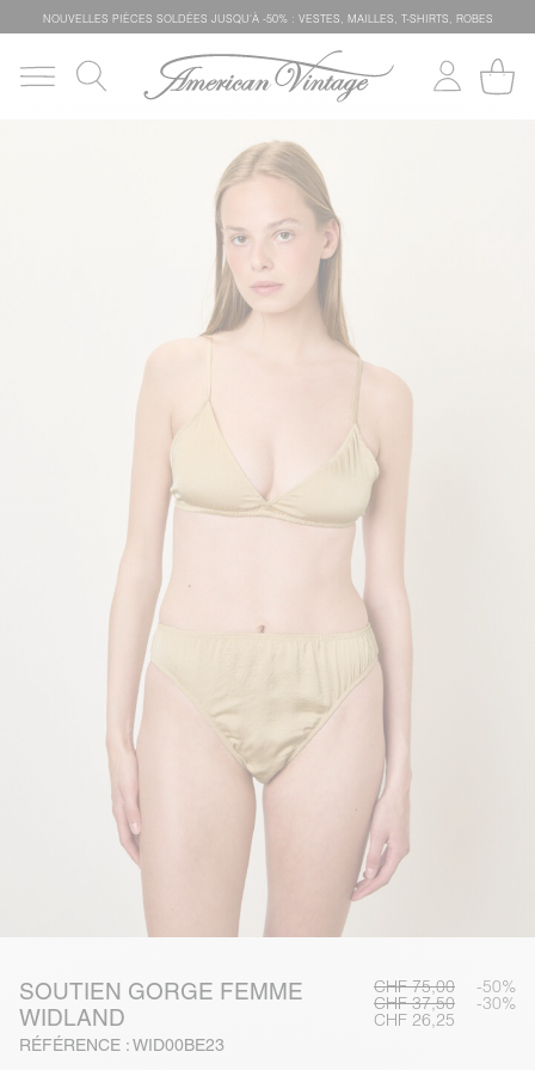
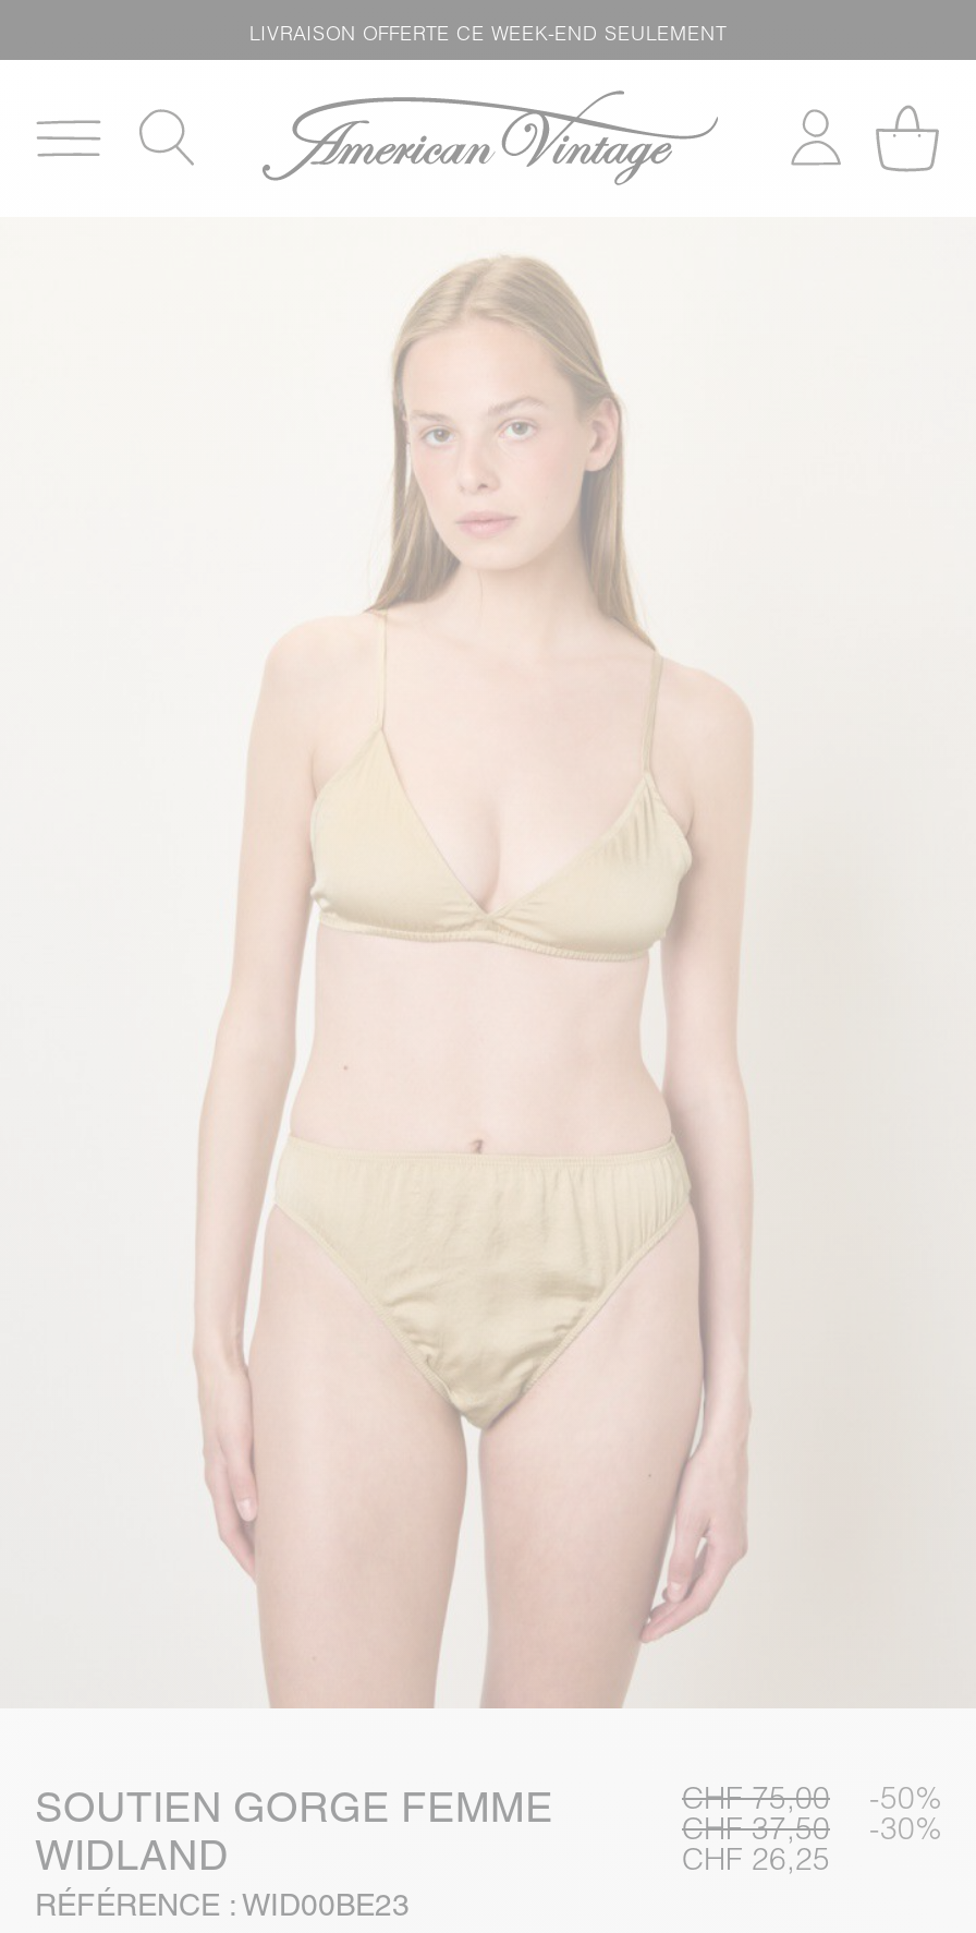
[42,11,493,25] NOUVELLES PIÈCES SOLDÉES JUSQU'À -50% : VESTES, MAILLES, T-SHIRTS, ROBES -> [249,20,727,44] LIVRAISON OFFERTE CE WEEK-END SEULEMENT

